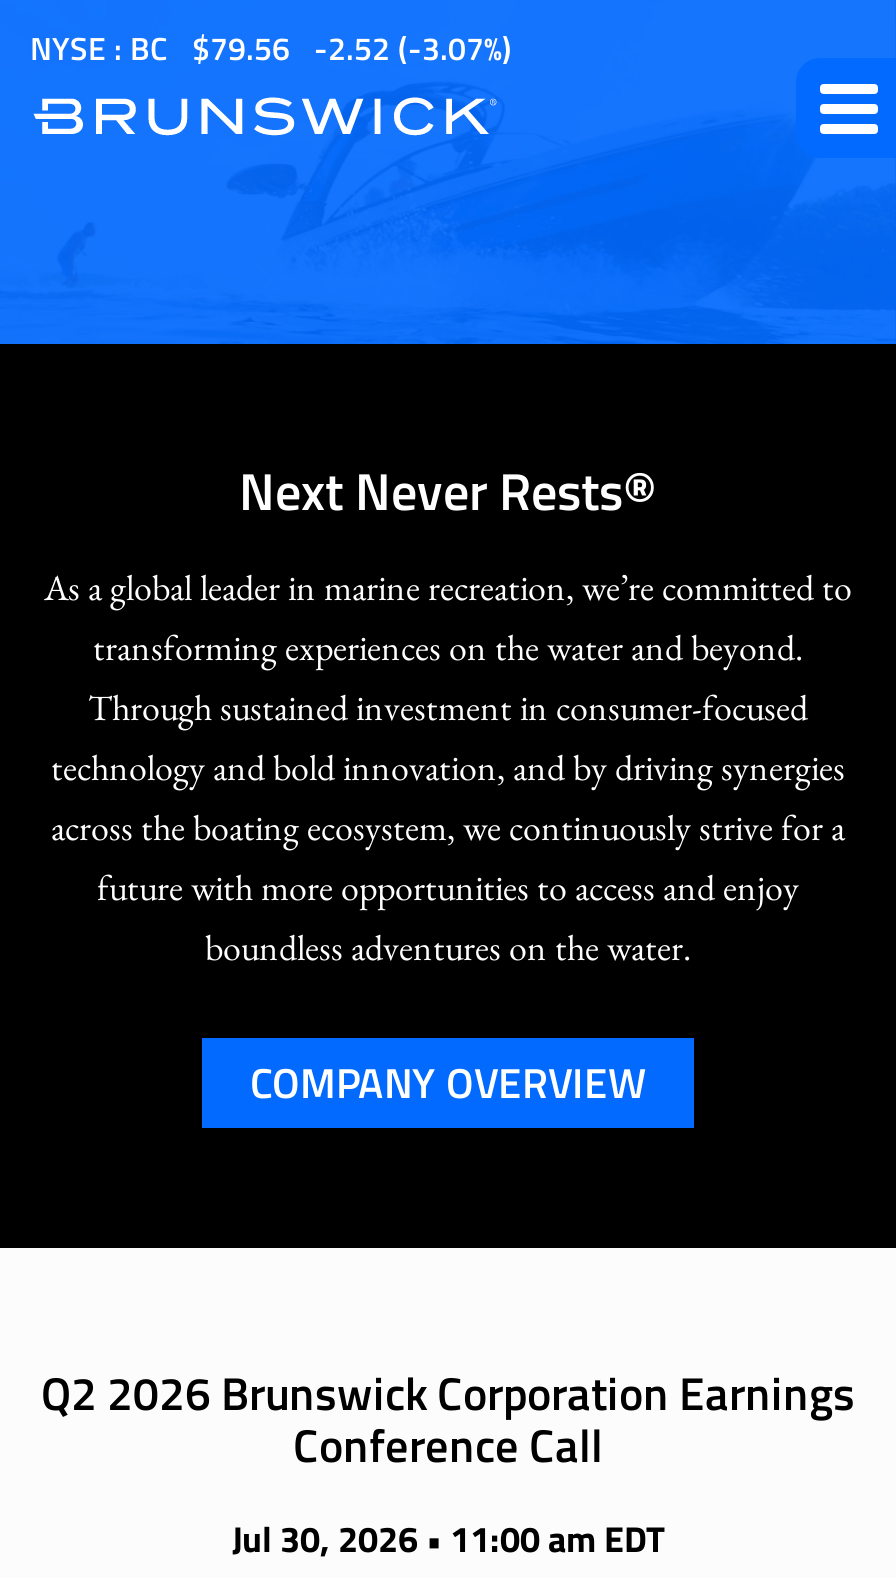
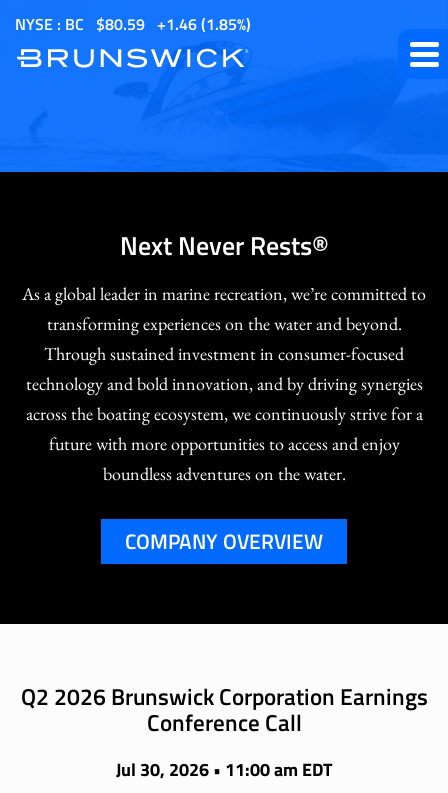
[30,24,512,72] NYSE : BC $79.56 -2.52 (-3.07%) -> [15,12,251,36] NYSE : BC $80.59 | 1.46 (1.85%)

